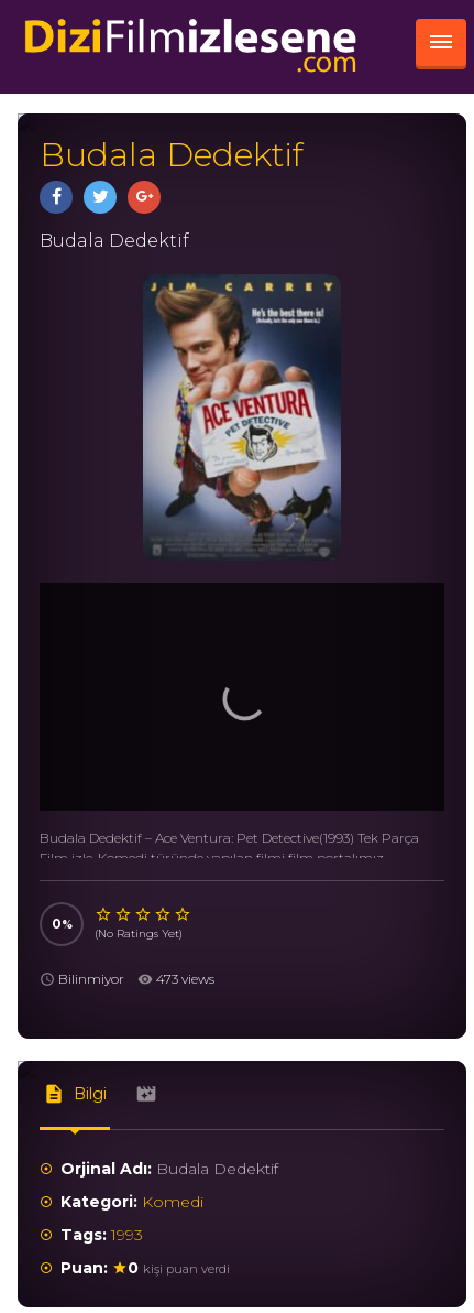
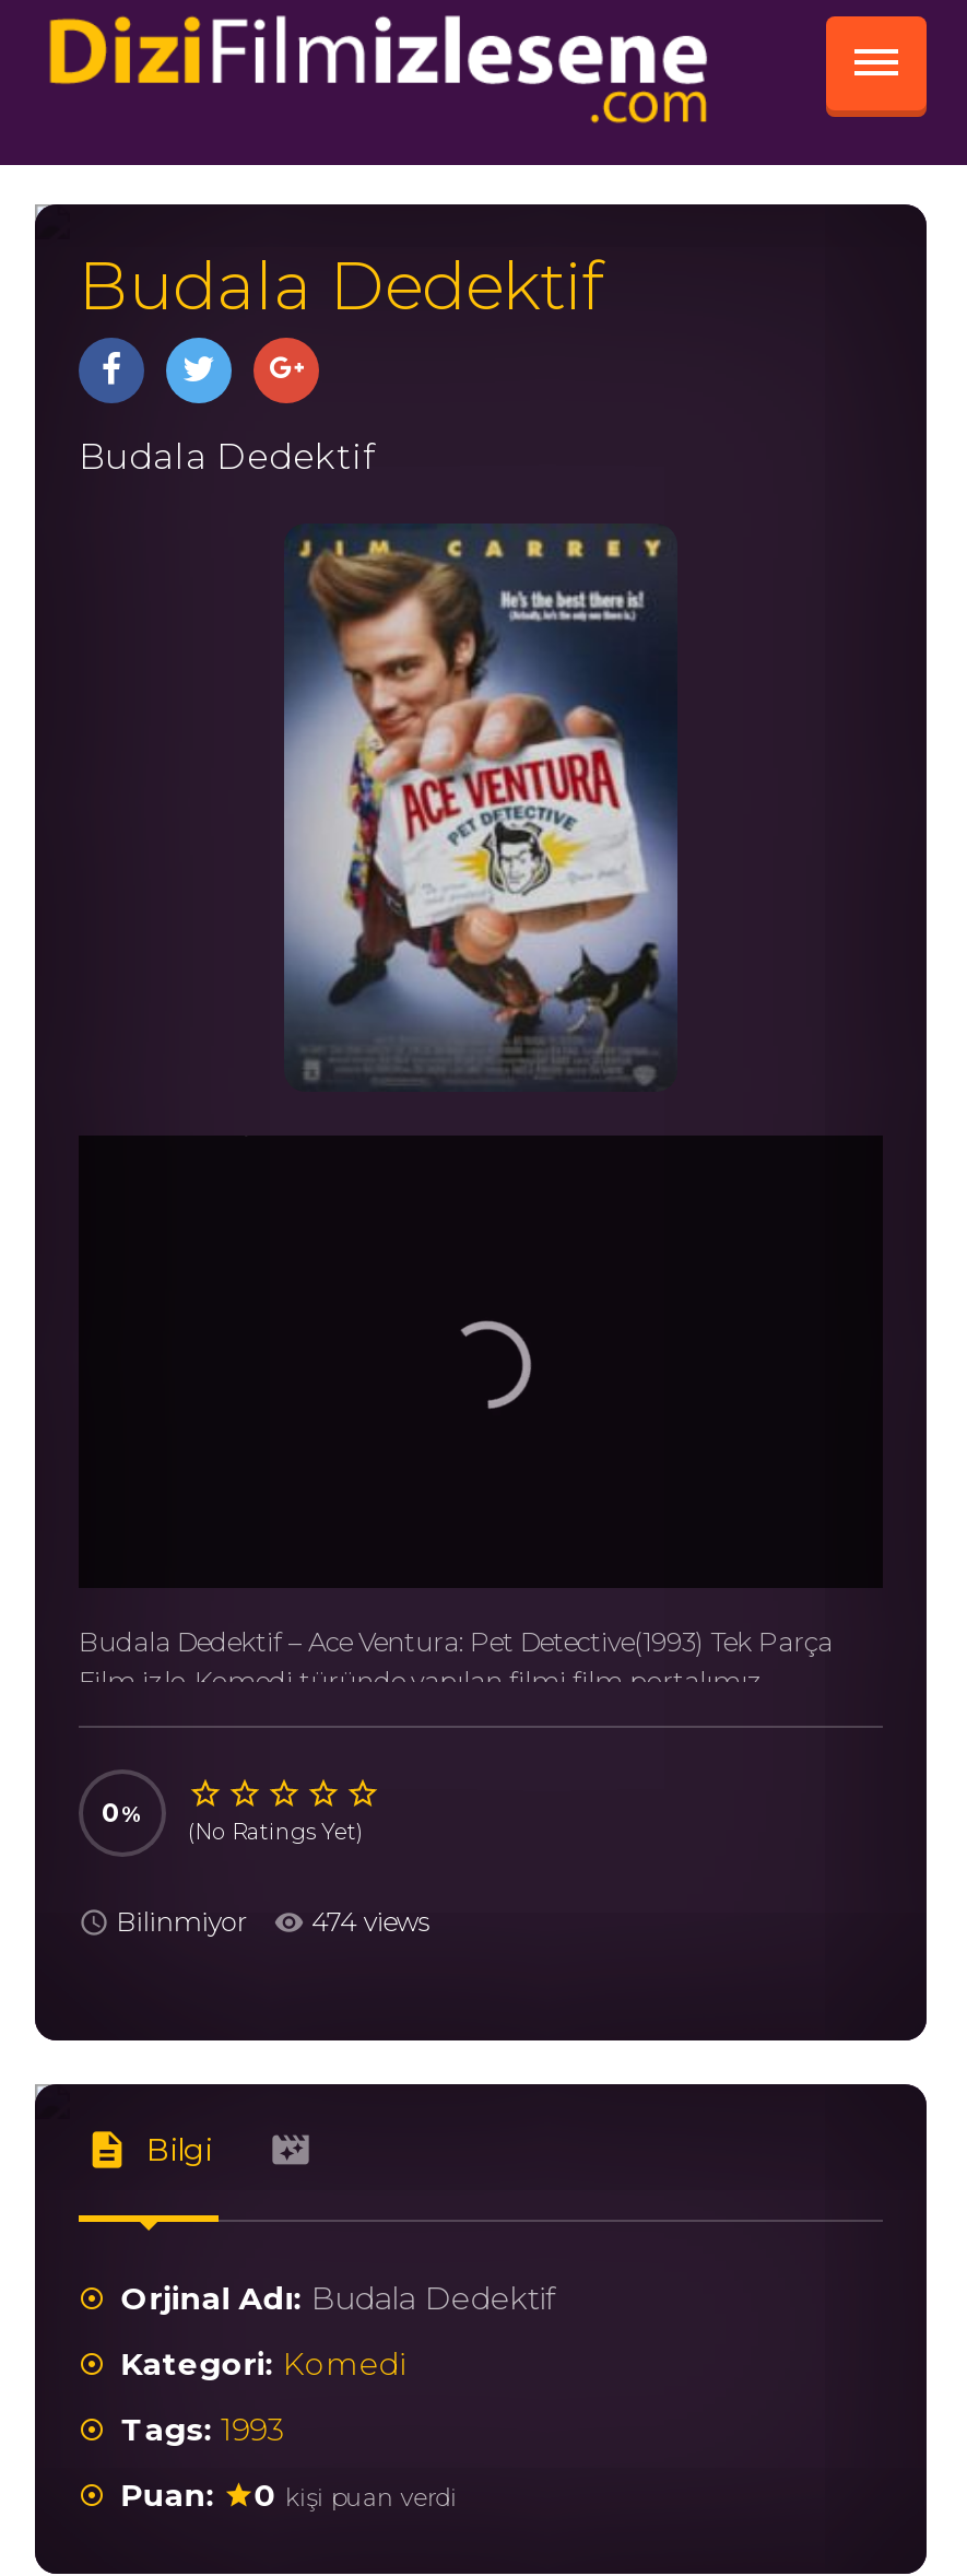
[222,676,267,721] [image] -> [444,1319,533,1409] [image]
[59,970,215,987] Bilinmiyor 473 views -> [116,1905,429,1938] Bilinmiyor 474 views

